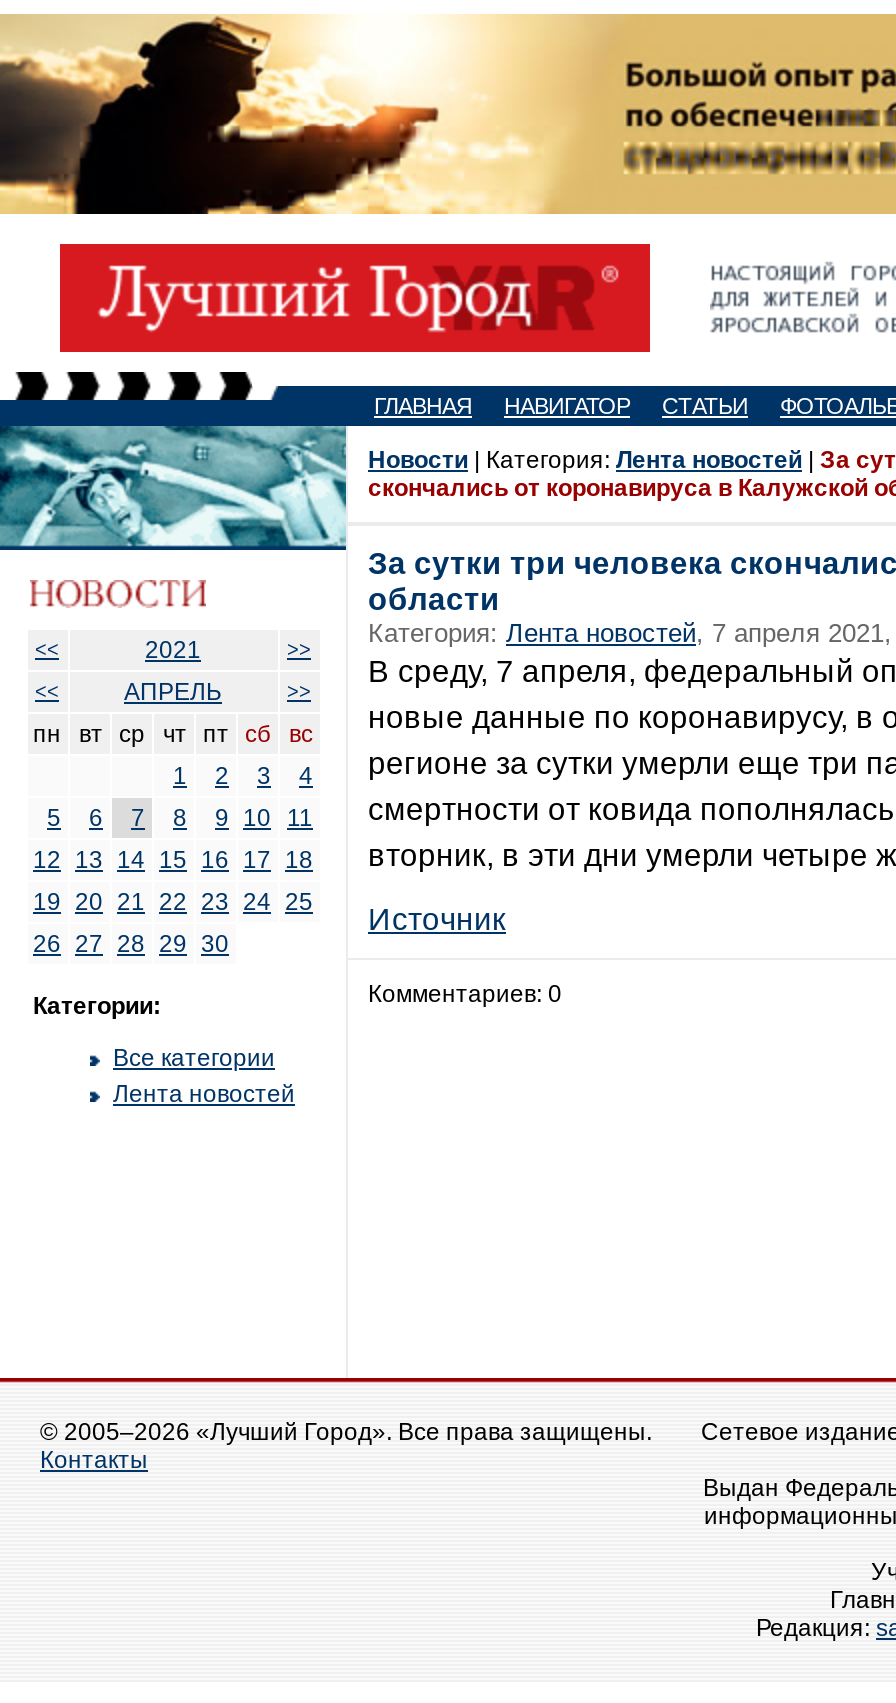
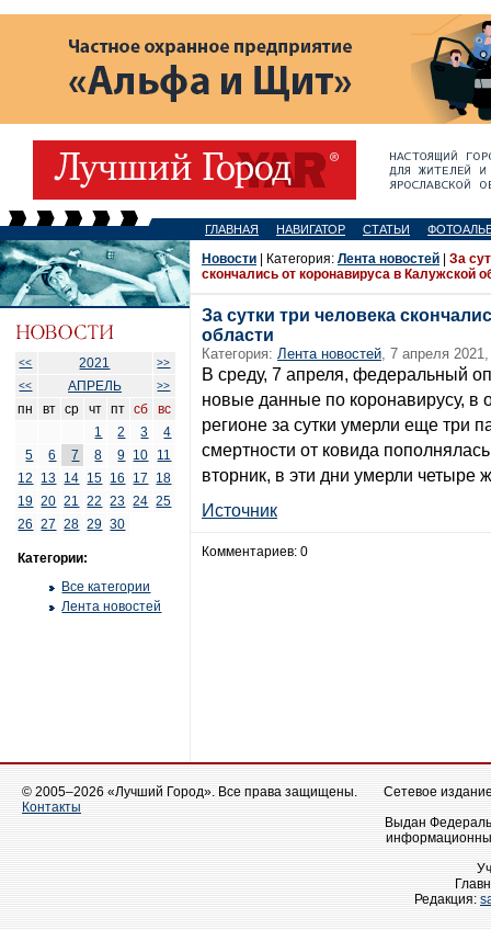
[6,14,890,216] [image] -> [3,13,488,125] [image]

